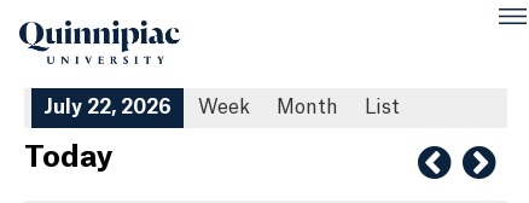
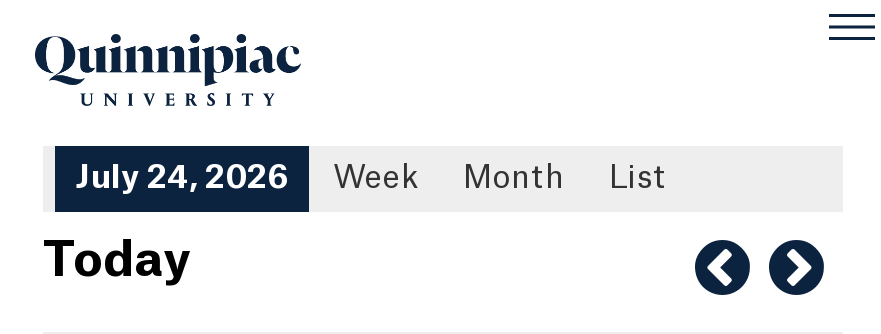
[43,98,400,117] July 22, 2026 Week Month List -> [75,162,667,194] July 24, 2026 Week Month List

